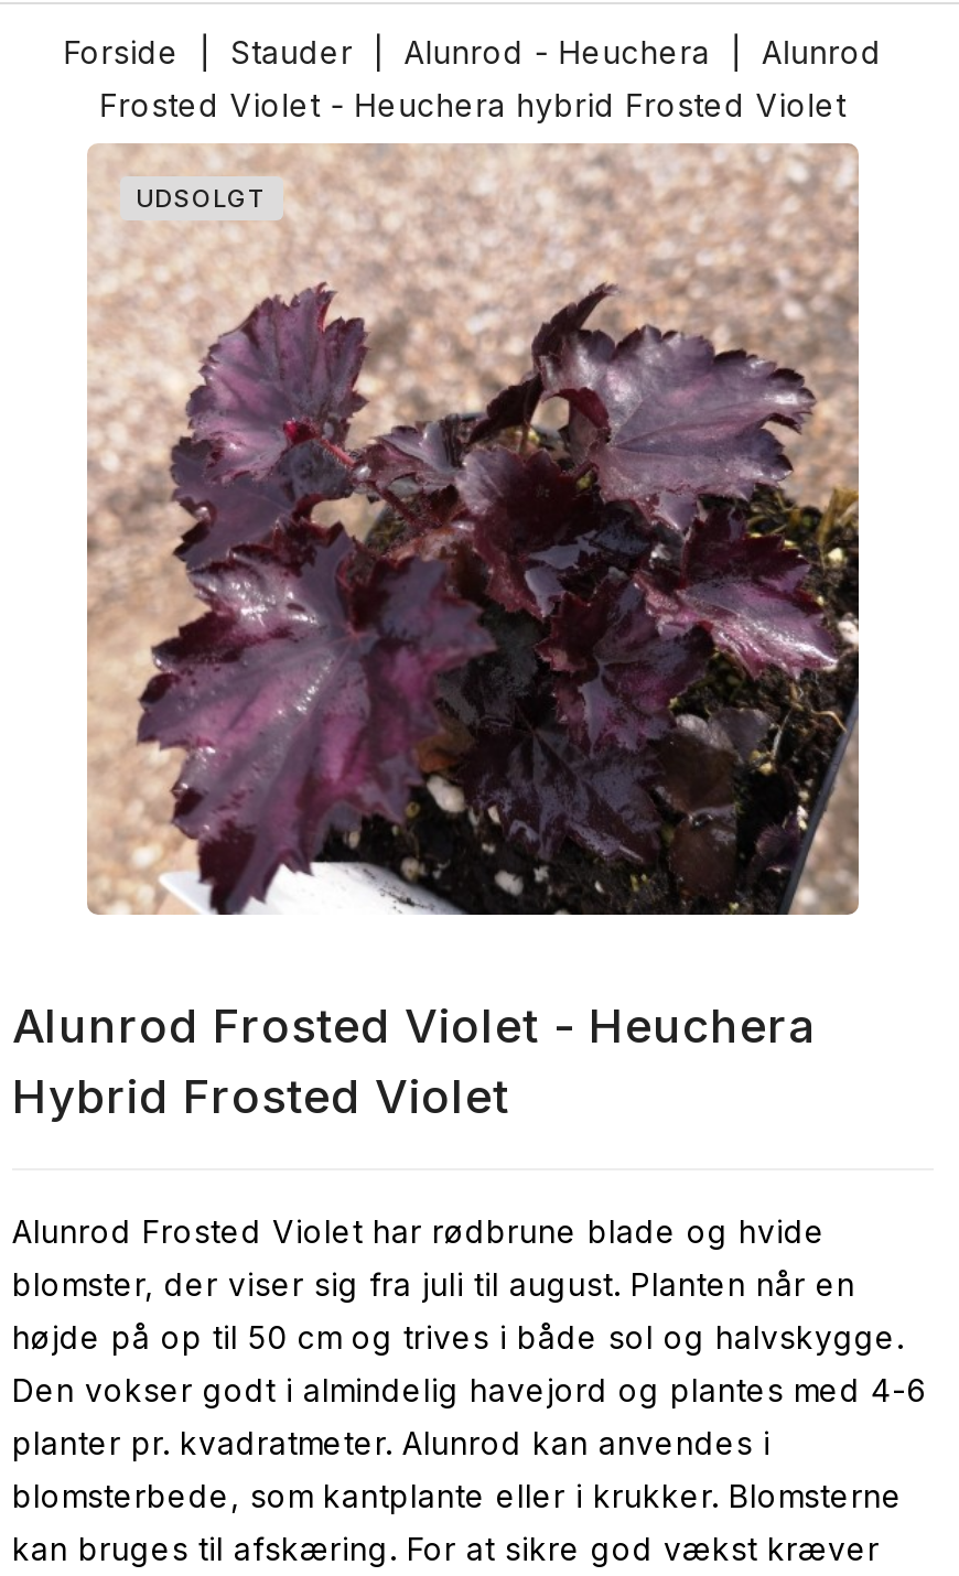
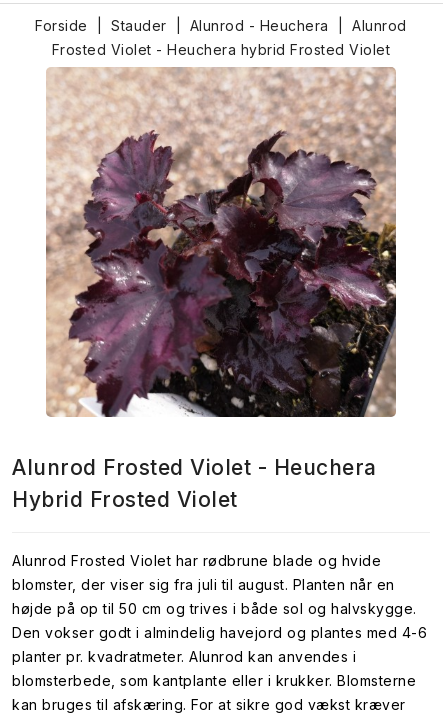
[136,183,267,214] UDSOLGT -> none

